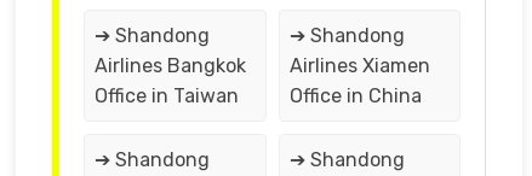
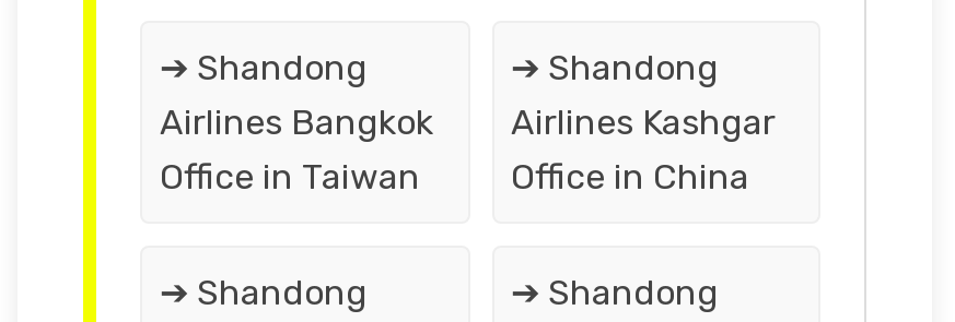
[289,54,430,77] Airlines Xiamen -> [511,101,776,142] Airlines Kashgar

